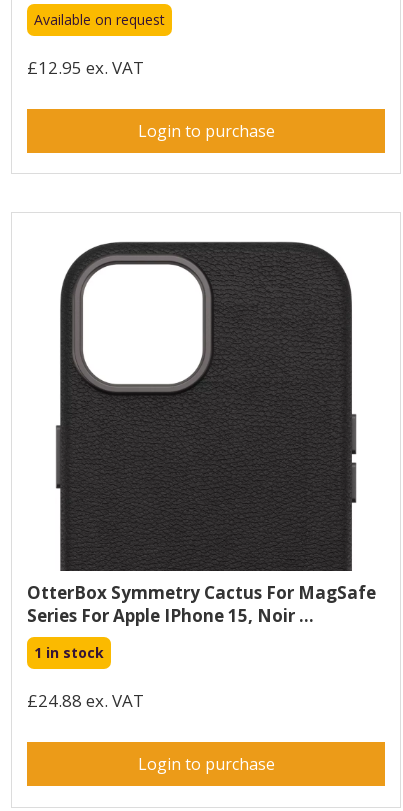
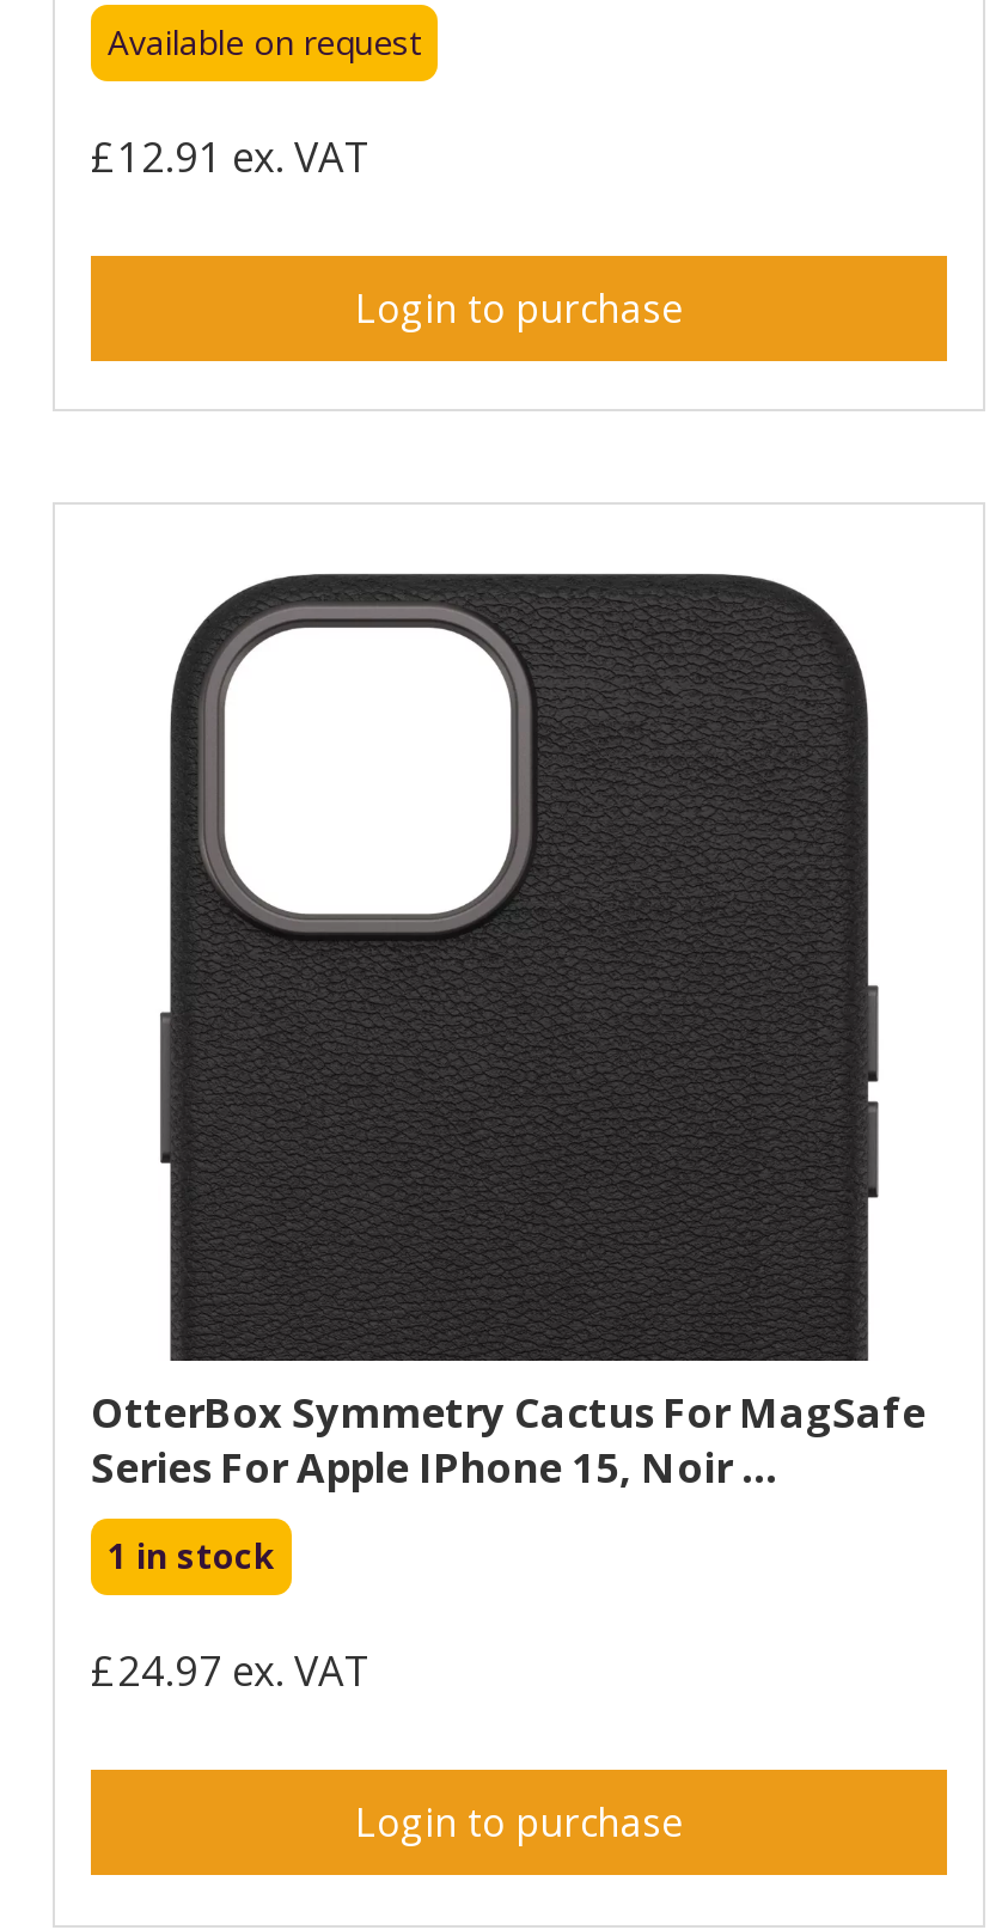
[27,56,144,79] £12.95 ex. VAT -> [91,129,371,184] £12.91 ex. VAT
[27,689,144,712] £24.88 ex. VAT -> [91,1643,371,1698] £24.97 ex. VAT

